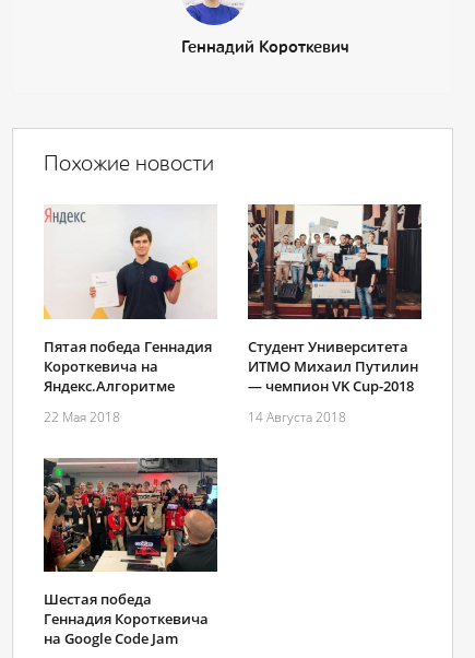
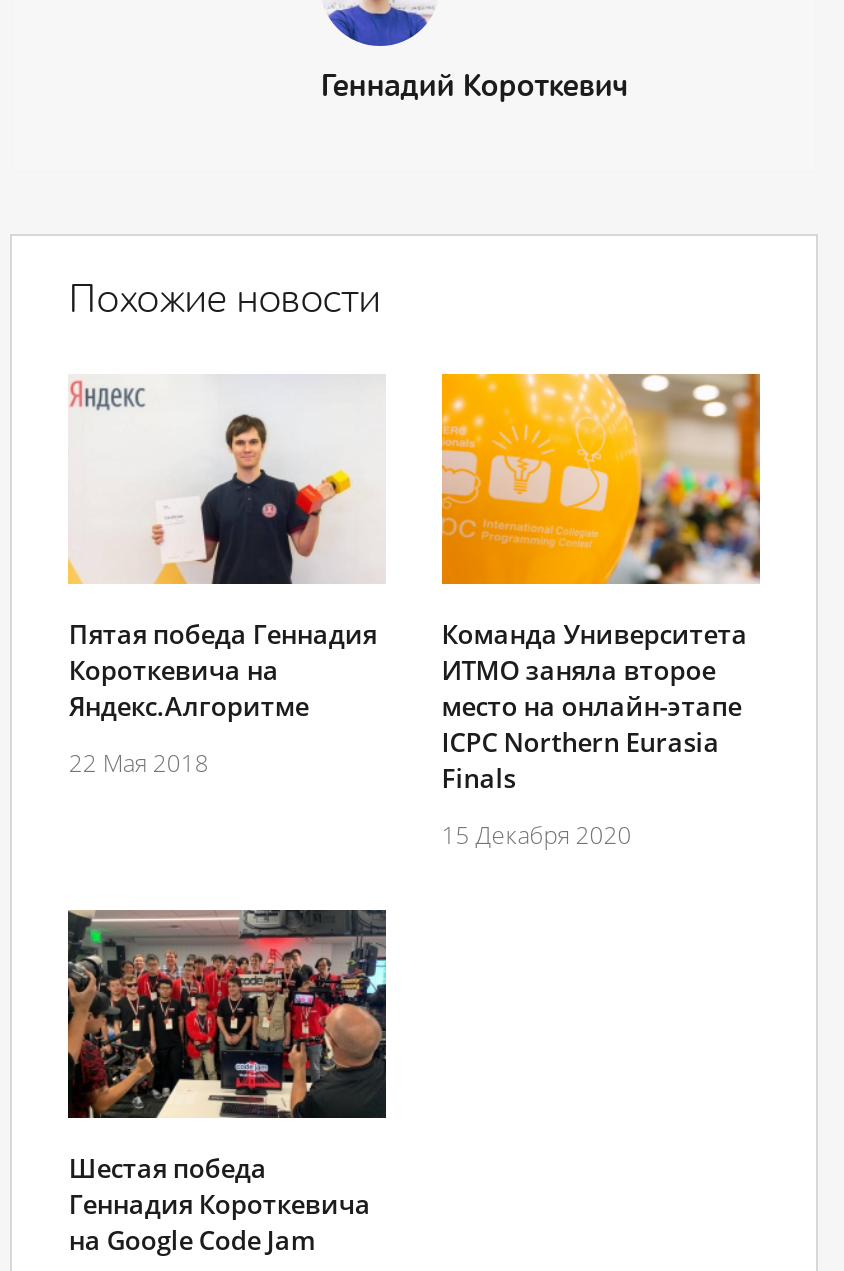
[247,203,423,395] [image] | Студент Университета | ИТМО Михаил Путилин | — чемпион VK Cup-2018 -> [440,372,762,795] [image] | Команда Университета | ИТМО заняла второе | место на онлайн-этапе | ICPC Northern Eurasia | Finals
[248,407,346,426] 14 Августа 2018 -> [442,817,632,851] 15 Декабря 2020

